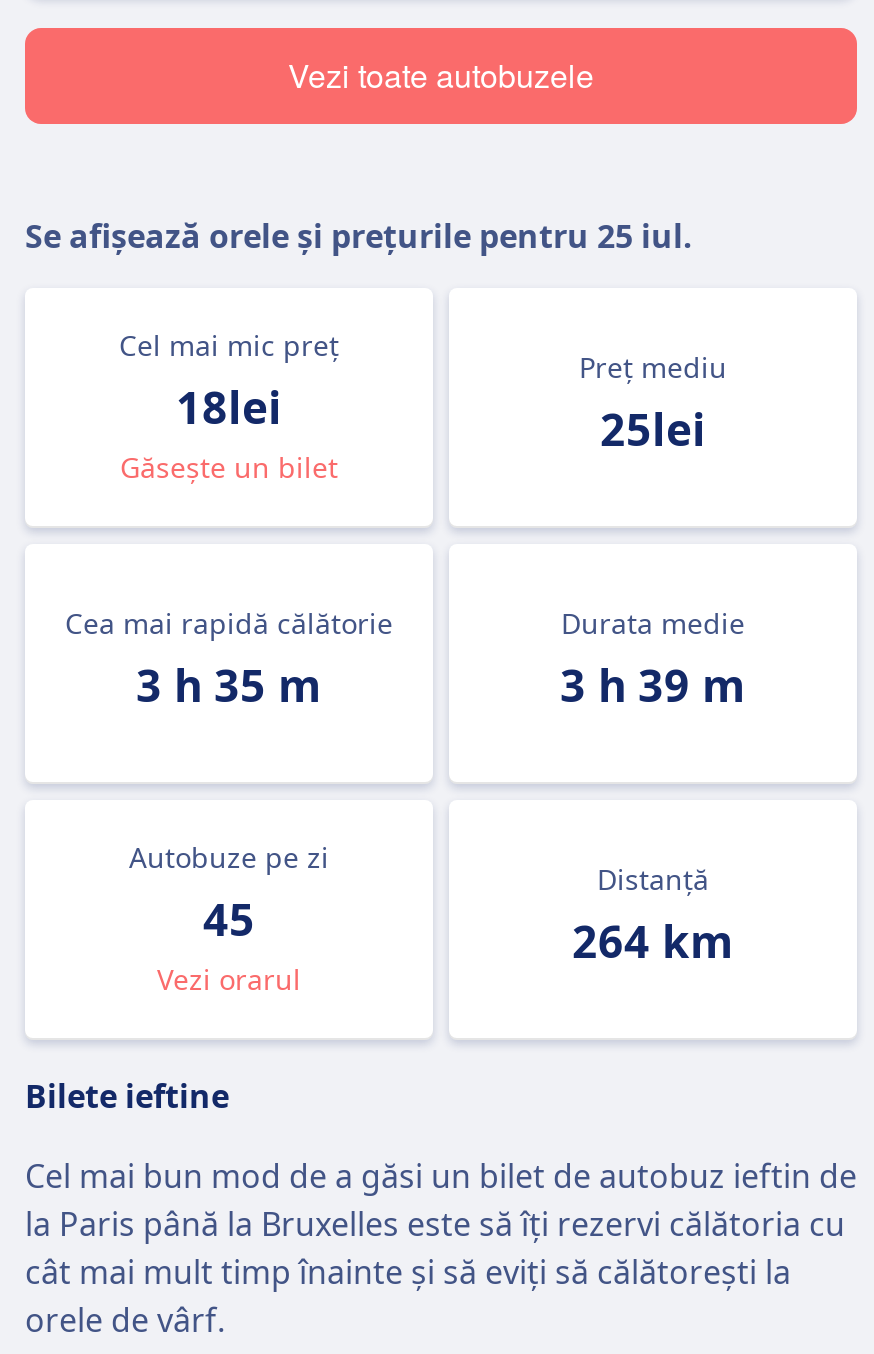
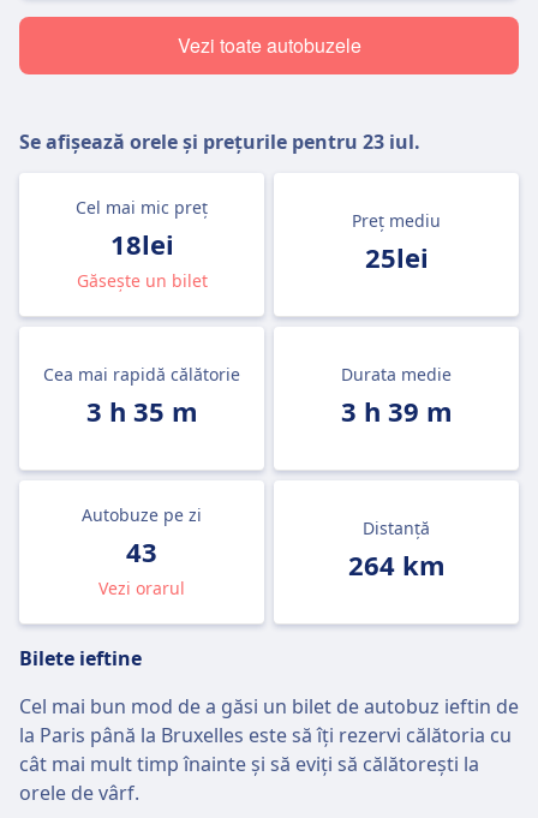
[25,214,693,258] Se afișează orele și prețurile pentru 25 iul. -> [19,129,420,155] Se afișează orele și prețurile pentru 23 iul.
[203,888,255,948] 45 -> [126,533,157,569] 43

